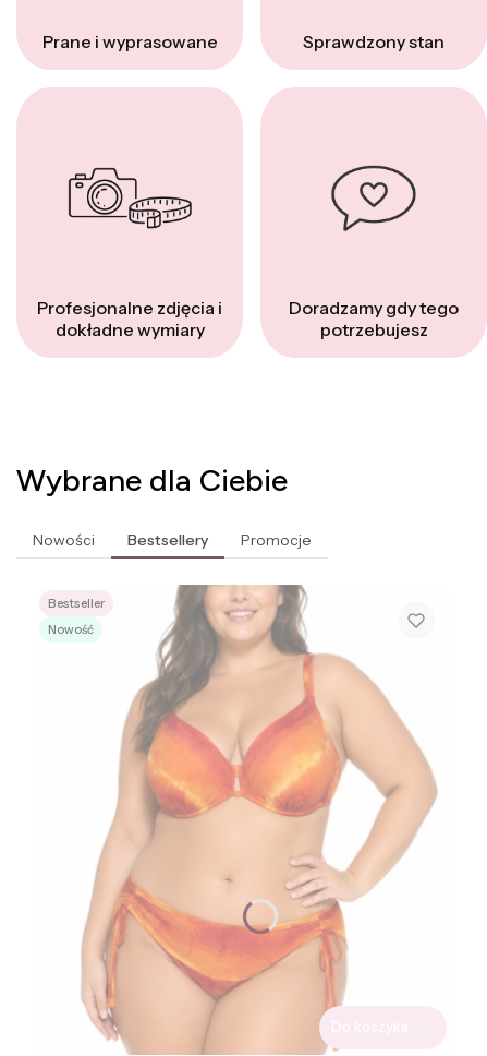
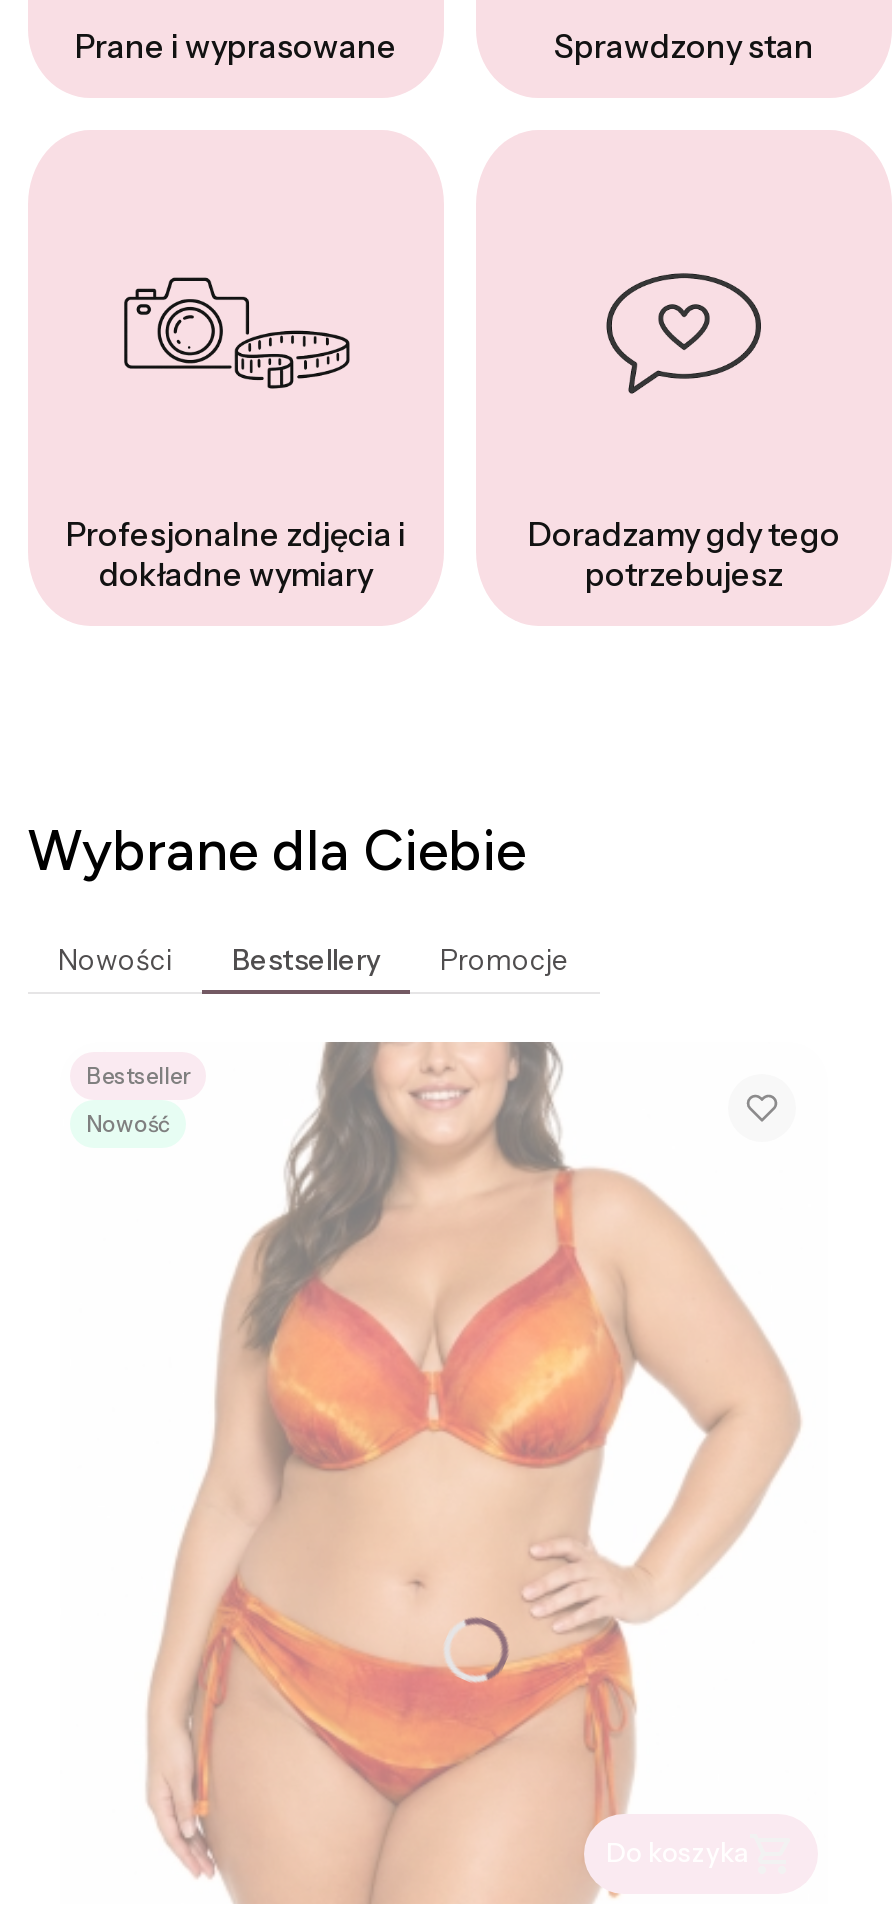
[242,898,279,935] [image] -> [442,1616,510,1684] [image]

